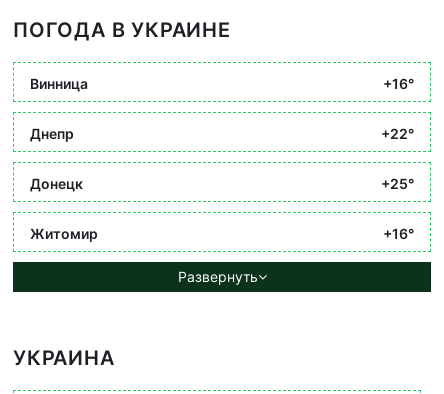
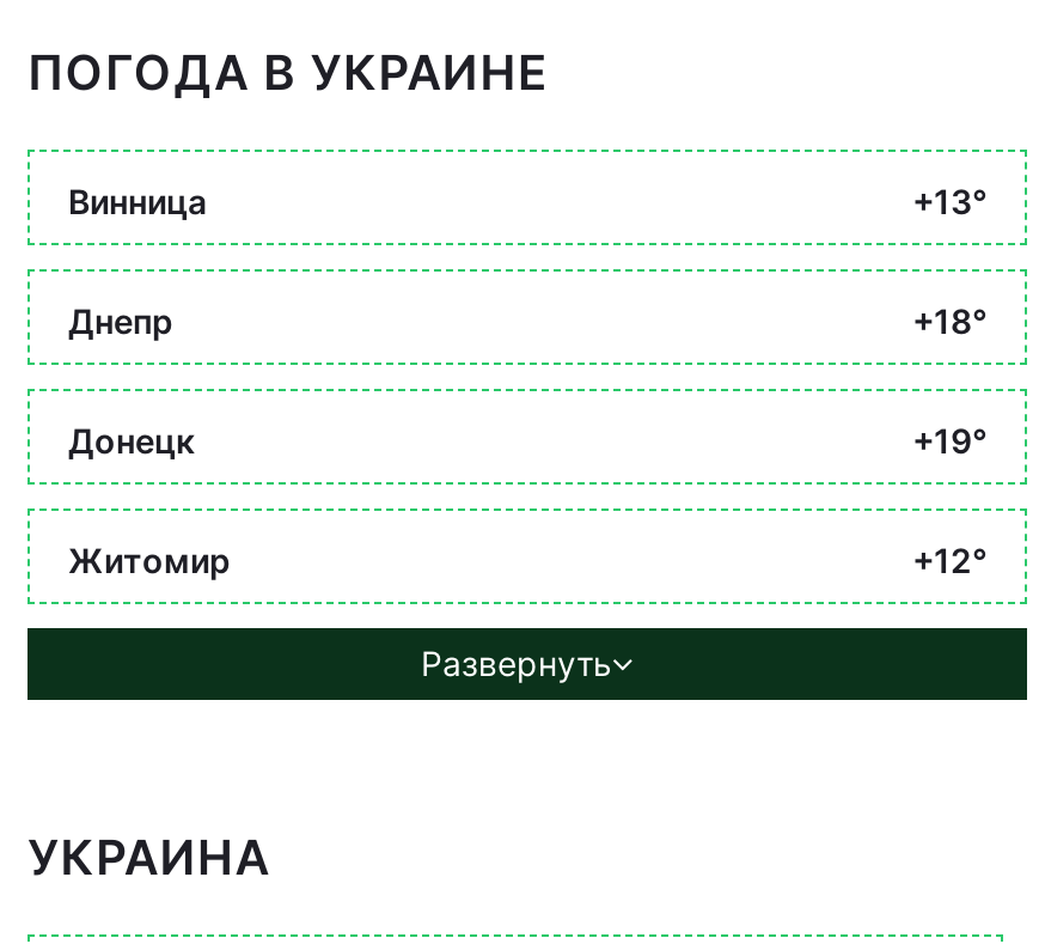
[383,74,414,91] +16° -> [912,179,986,220] +13°
[381,124,414,141] +22° -> [912,299,986,340] +18°
[381,174,414,191] +25° -> [912,419,986,459] +19°
[383,224,414,241] +16° -> [912,538,986,579] +12°

